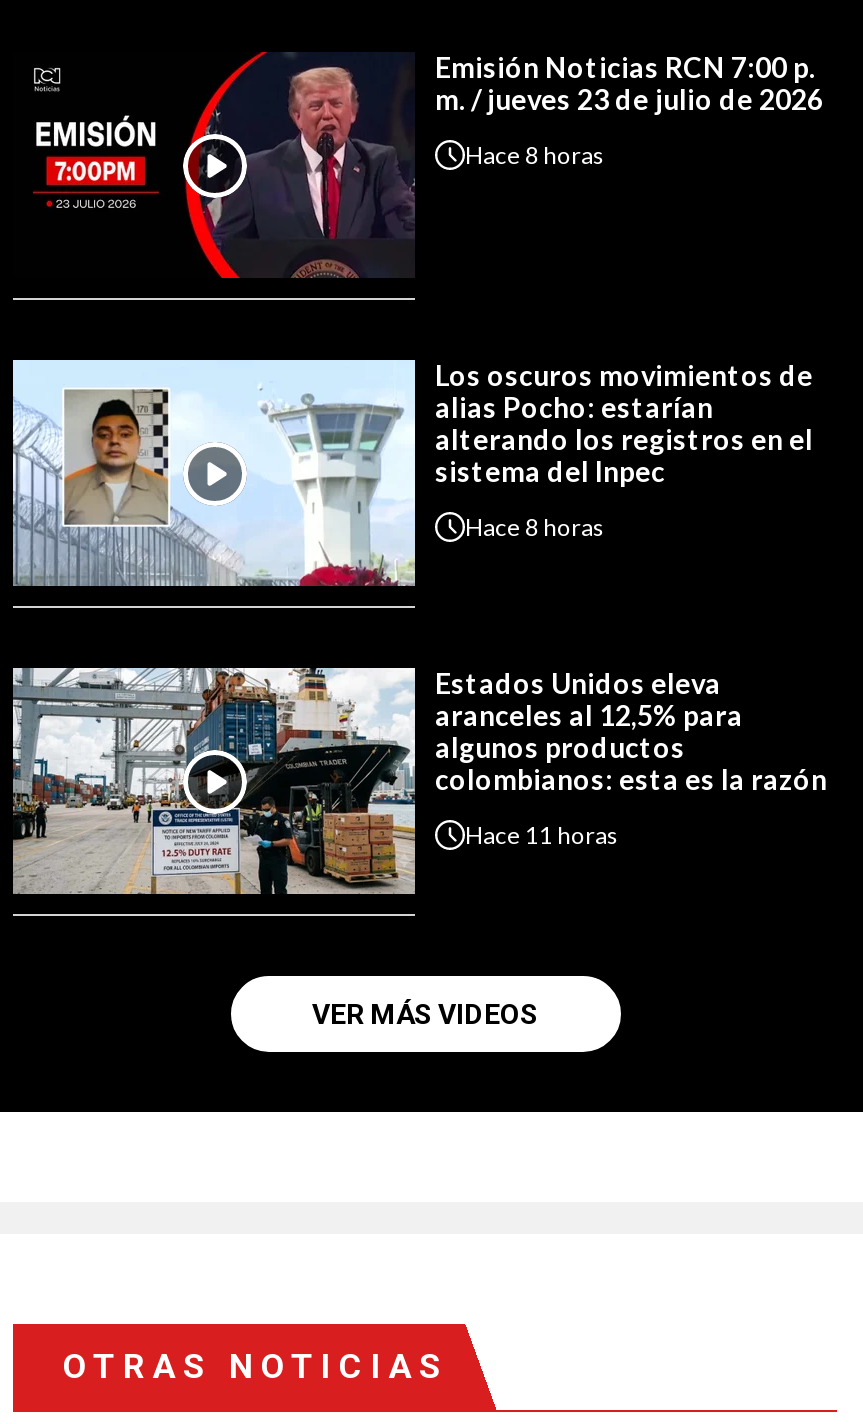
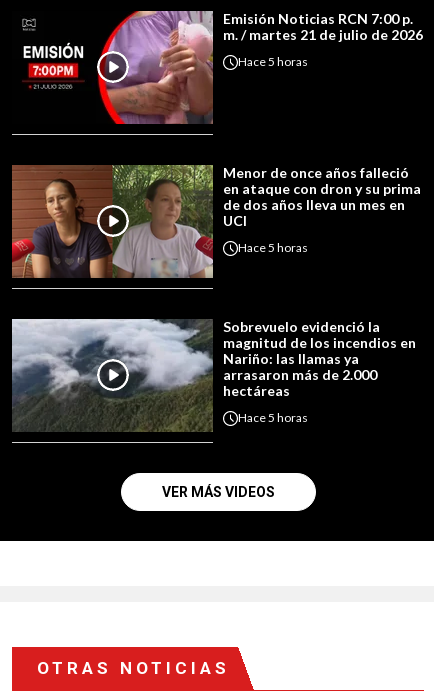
[199,53,823,279] [image] | m. / jueves 23 de julio de 2026 -> [105,10,423,124] [image] | m. / martes 21 de julio de 2026
[465,139,605,169] Hace 8 horas -> [238,54,308,69] Hace 5 horas
[11,357,813,587] [image] | Los oscuros movimientos de | alias Pocho: estarían | alterando los registros en el | sistema del Inpec -> [11,164,421,279] [image] | Menor de once años falleció | en ataque con dron y su prima | de dos años lleva un mes en | UCI
[465,511,605,541] Hace 8 horas -> [238,240,308,255] Hace 5 horas
[13,666,827,895] [image] | Estados Unidos eleva | aranceles al 12,5% para | algunos productos | colombianos: esta es la razón -> [12,318,416,432] [image] | Sobrevuelo evidenció la | magnitud de los incendios en | Nariño: las llamas ya | arrasaron más de 2.000 | hectáreas
[465,819,619,849] Hace 11 horas -> [238,410,308,425] Hace 5 horas

